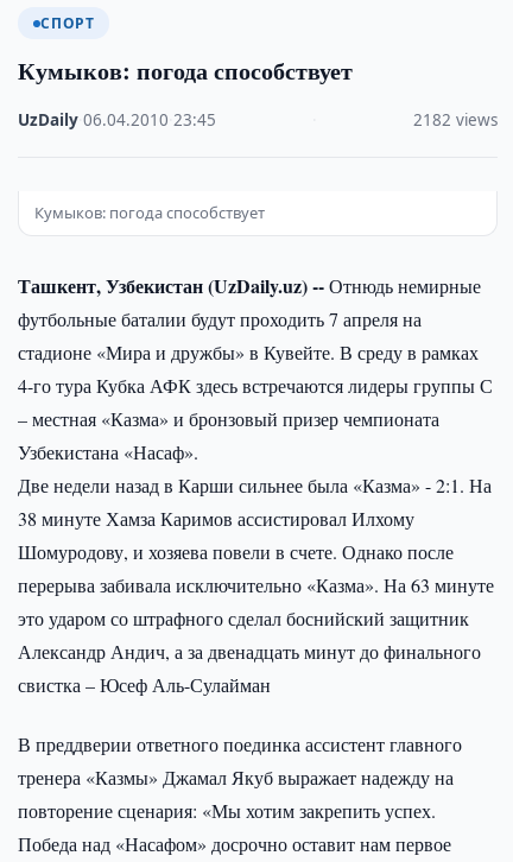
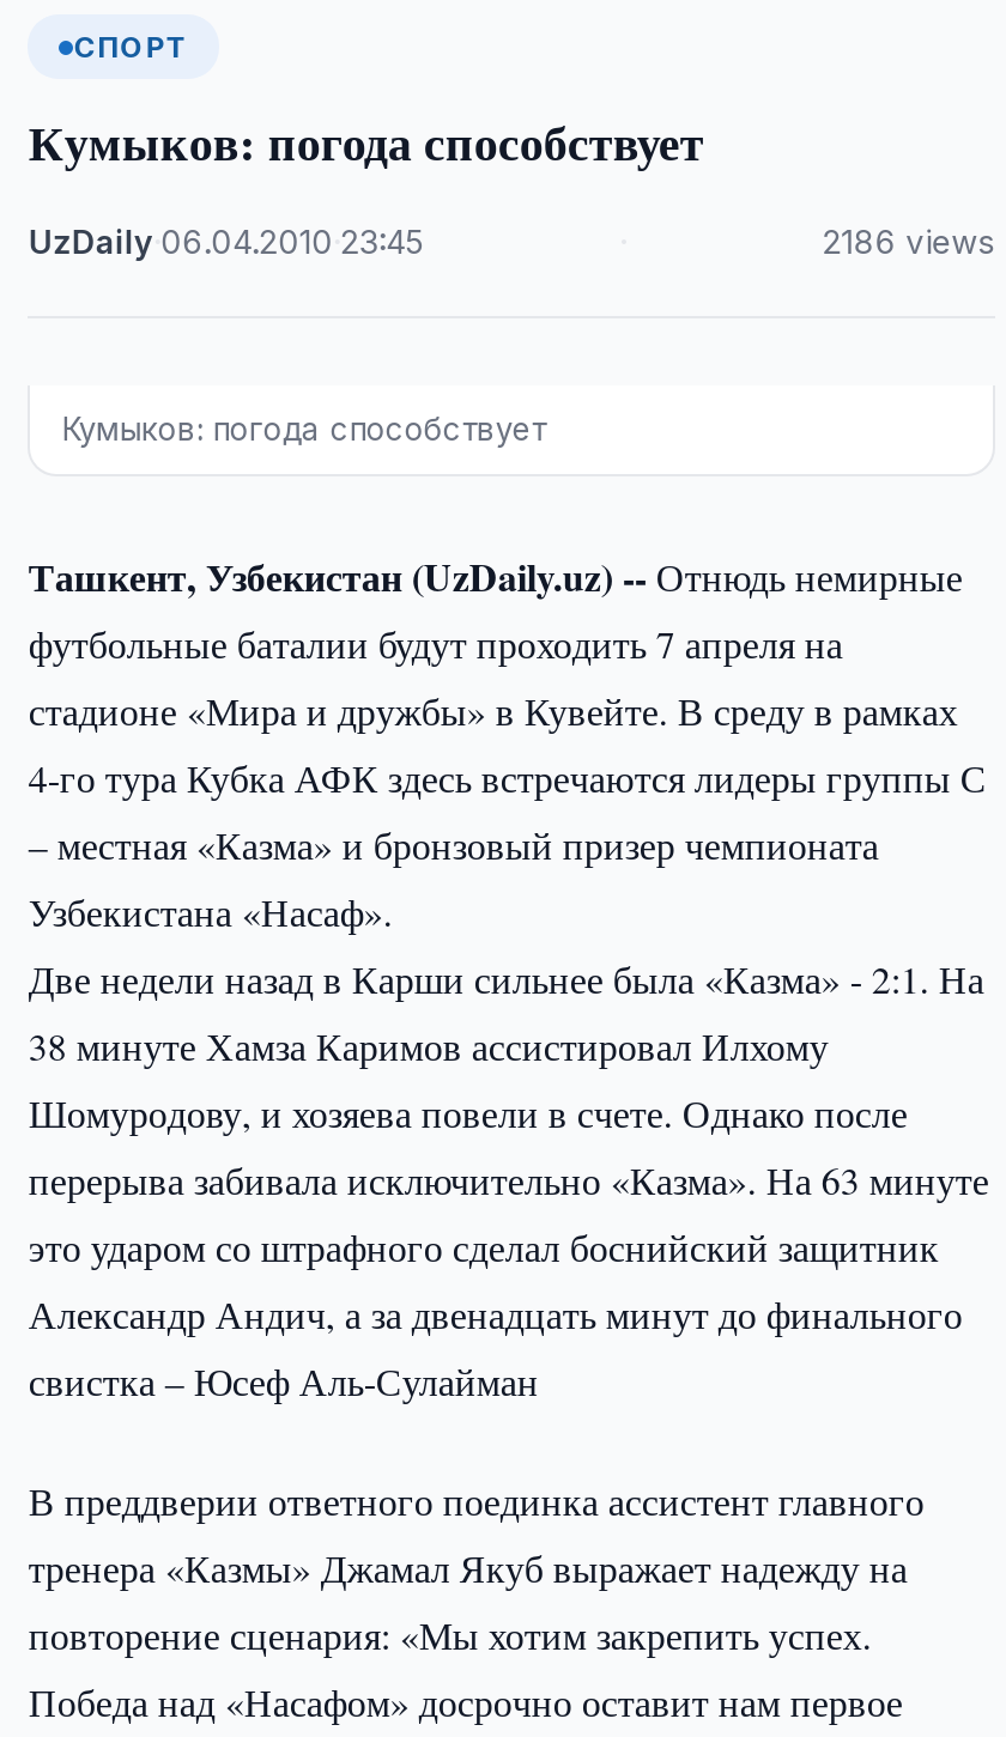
[413,109,497,131] 2182 views -> [822,223,994,261] 2186 views

